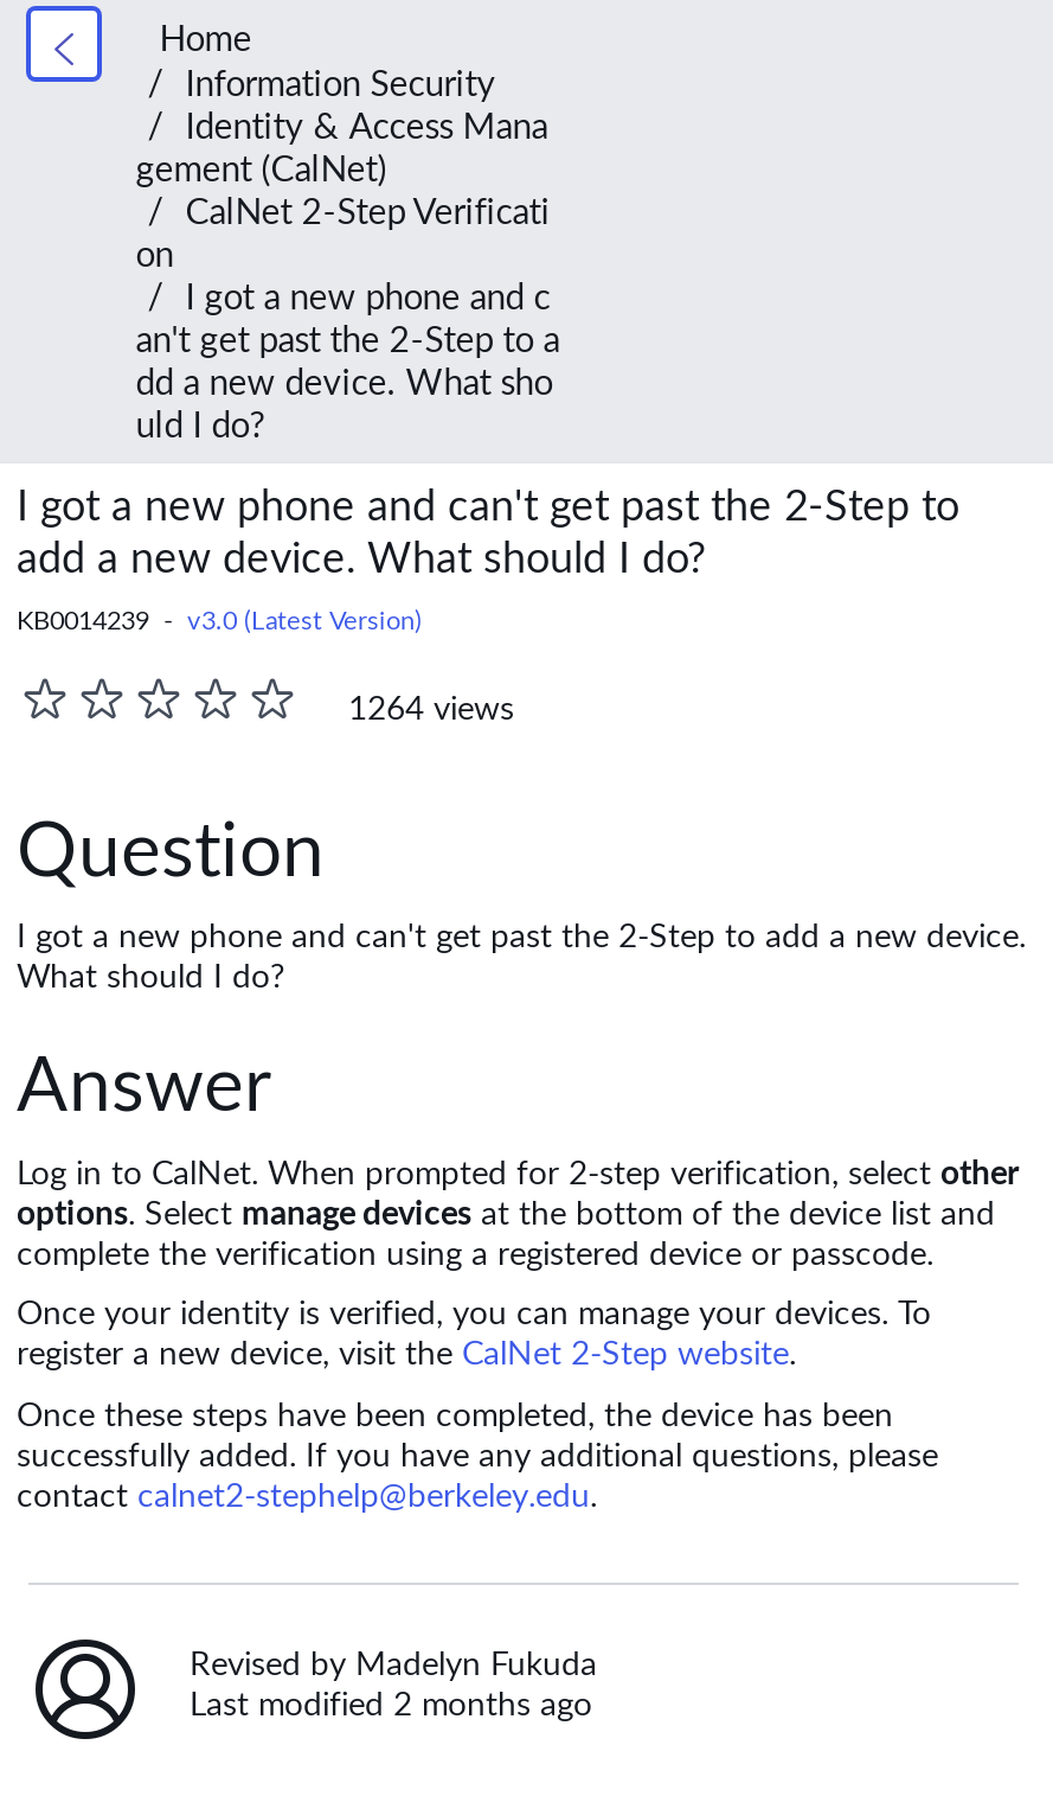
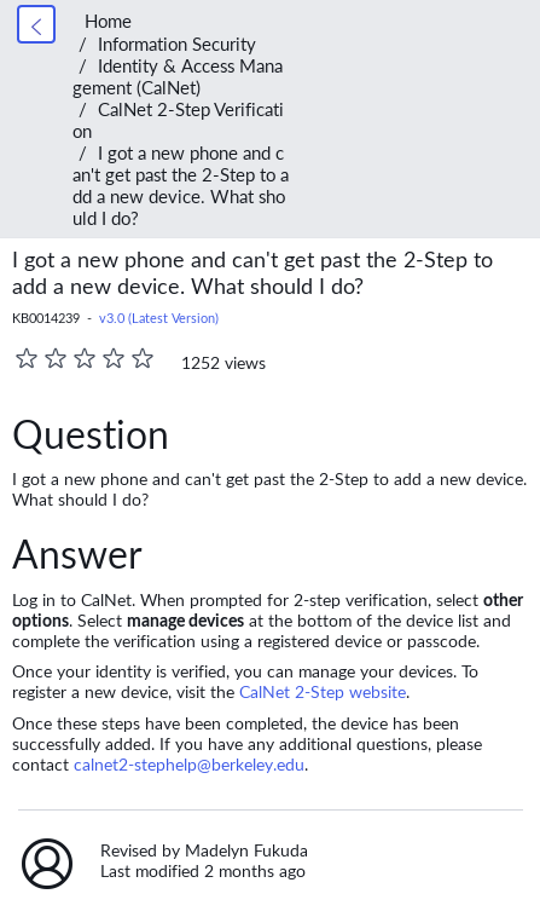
[348,689,514,726] 1264 views -> [181,353,266,372] 1252 views

